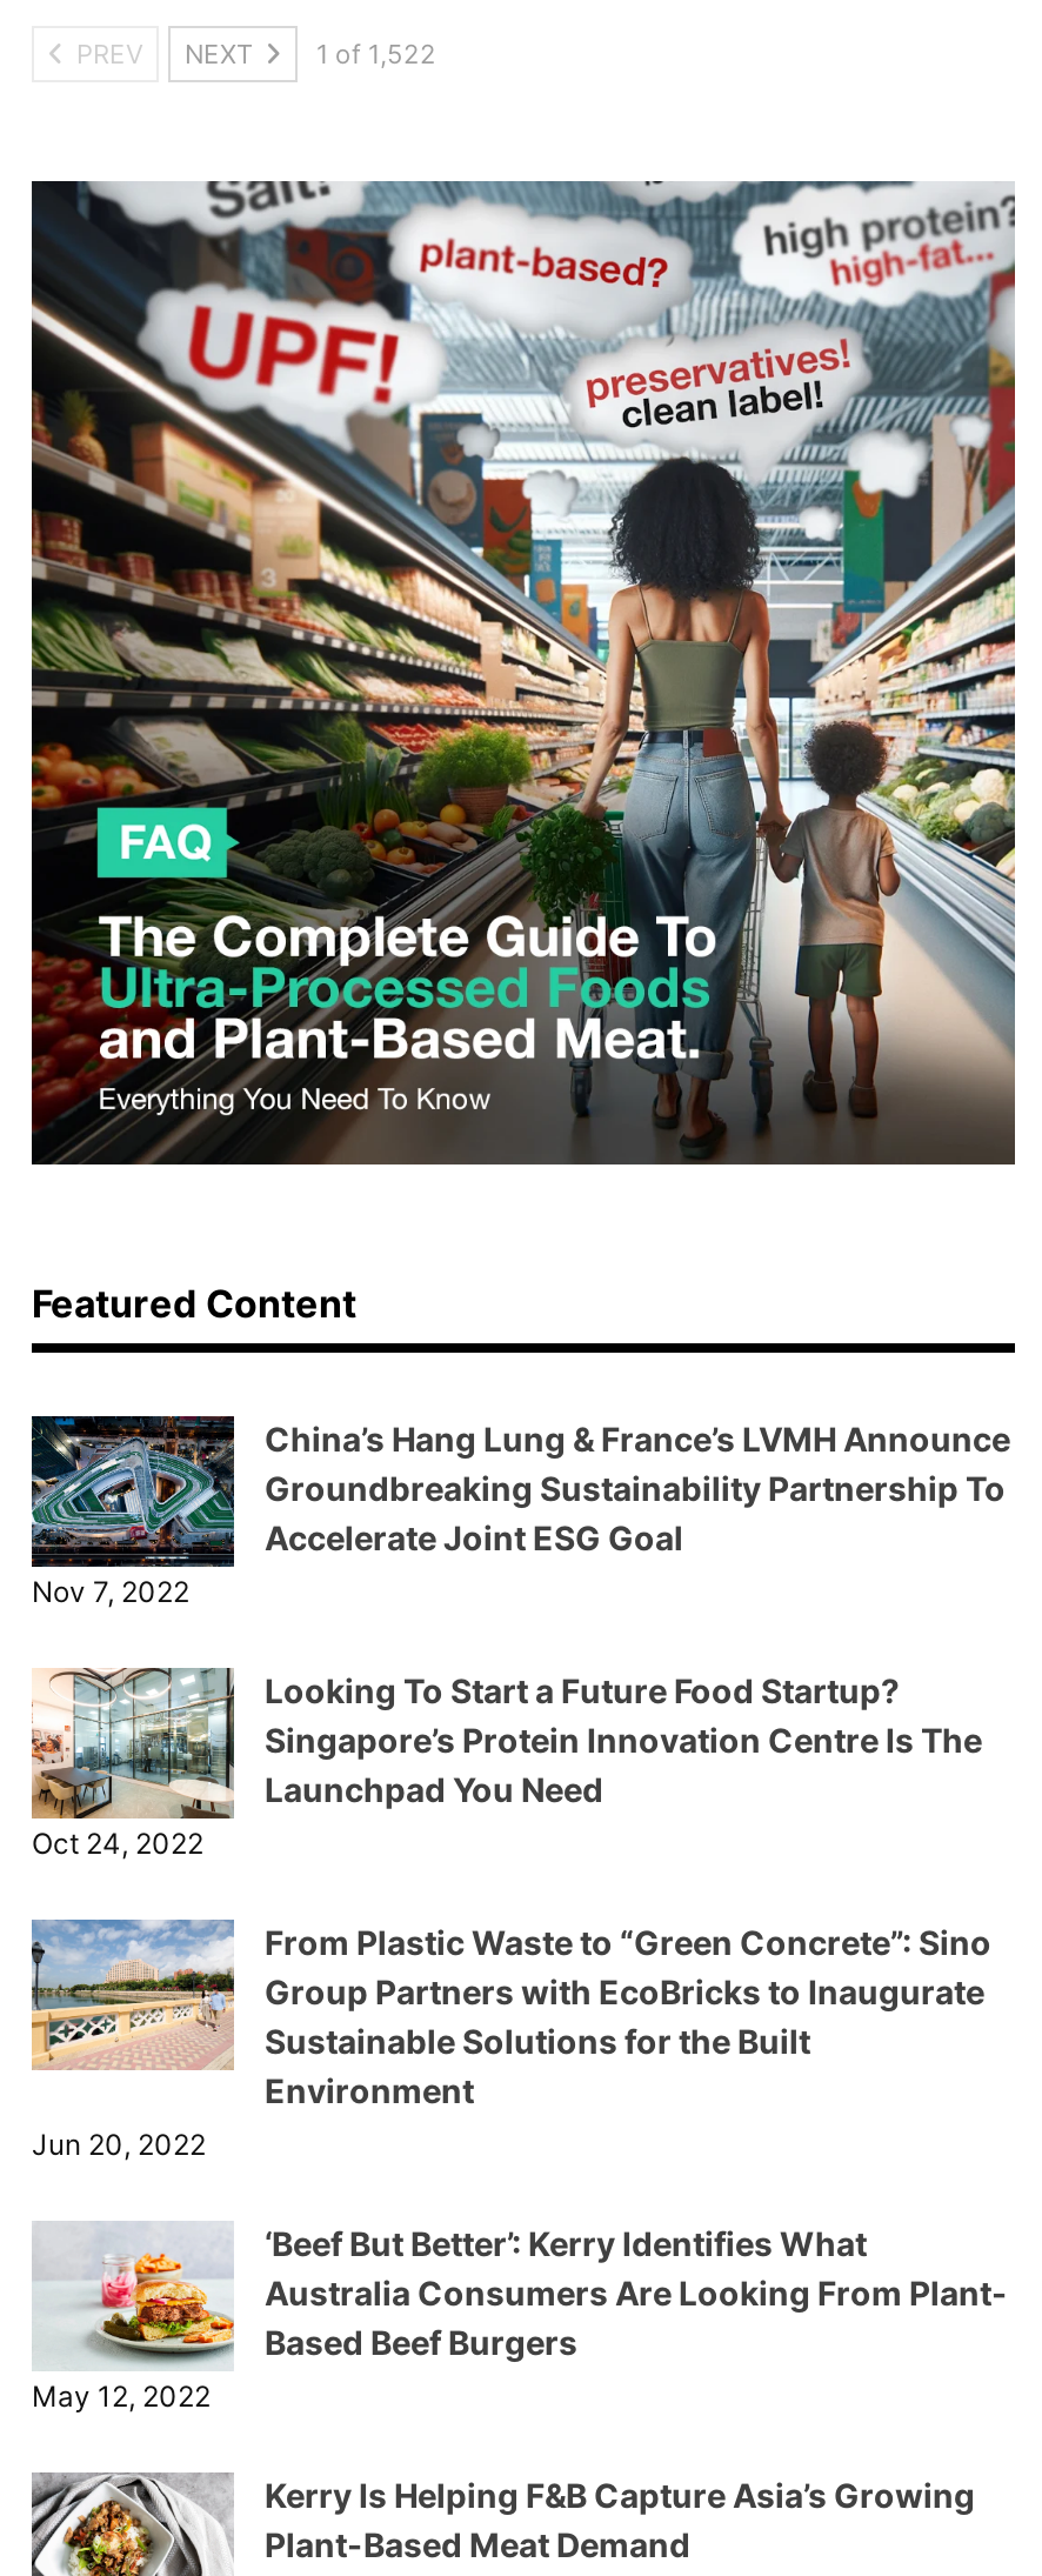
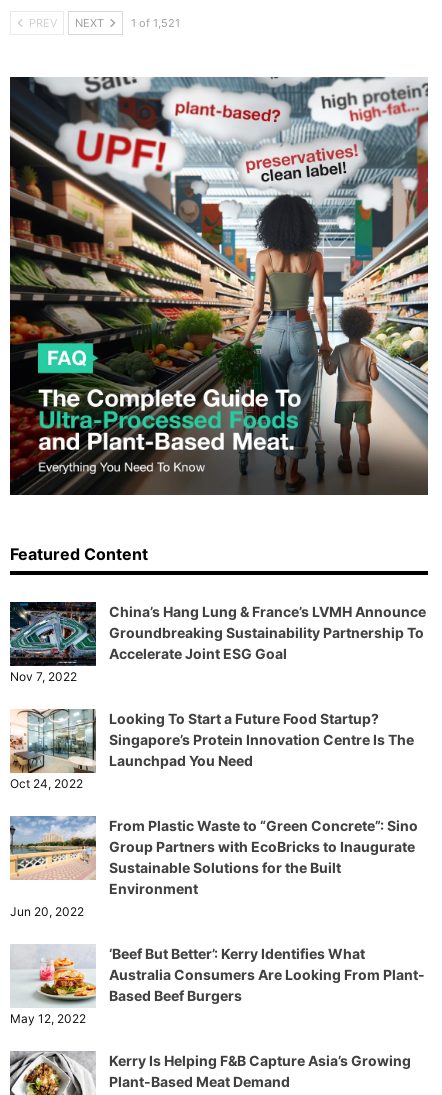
[69,36,436,69] PREV NEXT 1 of 1,522 -> [26,15,180,29] PREV NEXT 1 of 1,521

